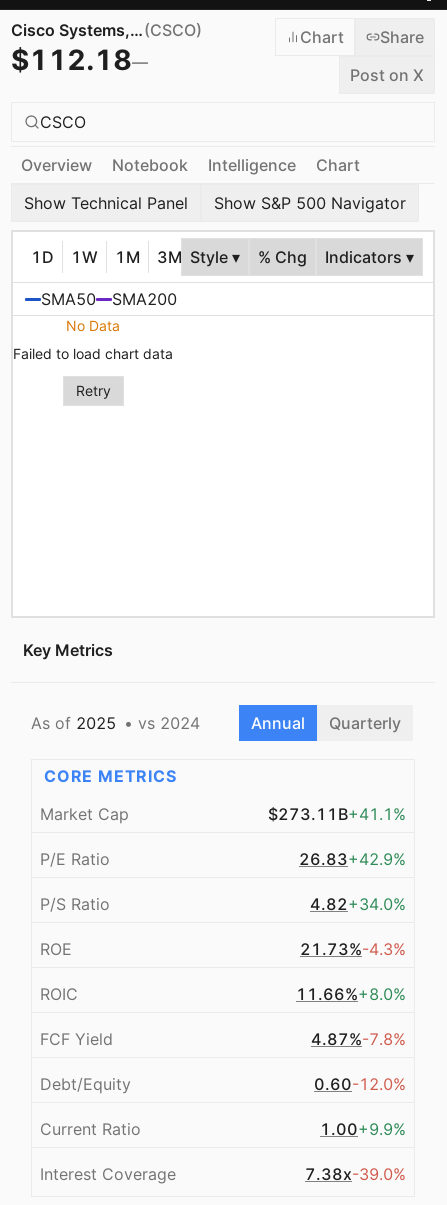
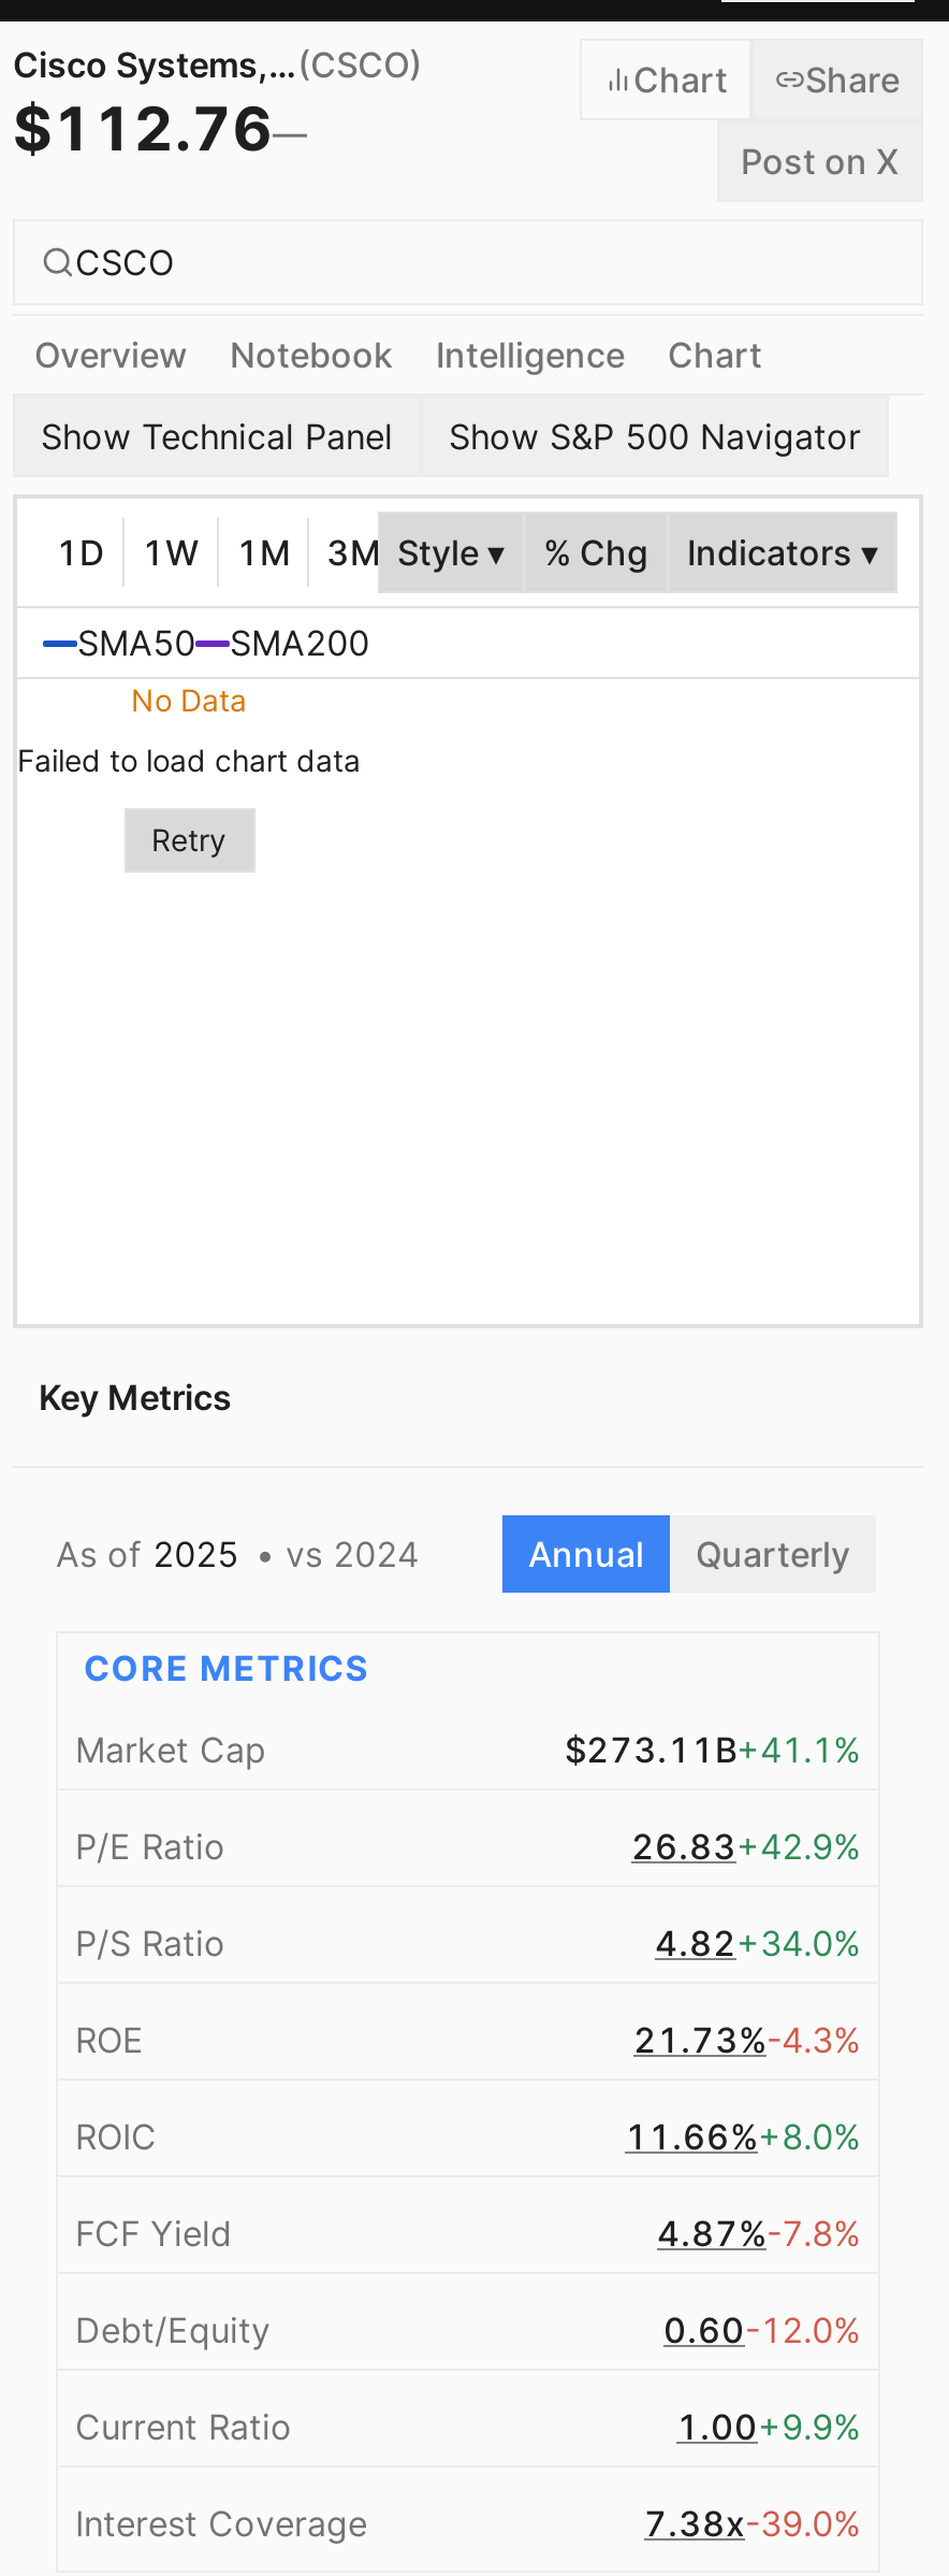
[11,43,148,77] $112.18— -> [13,92,307,166] $112.76—

